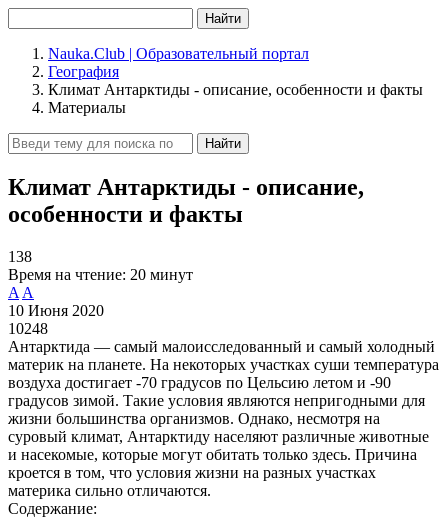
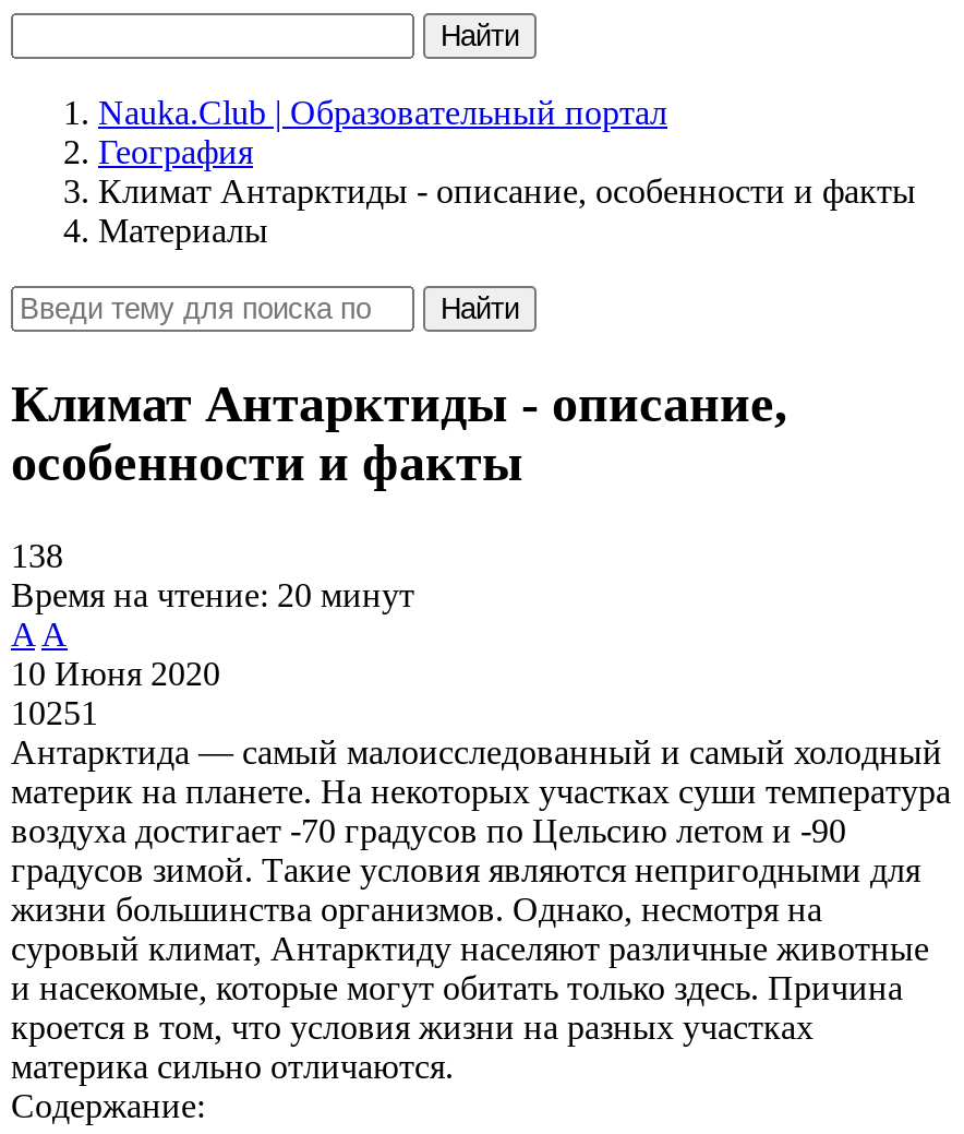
[8,320,48,337] 10248 -> [11,694,98,731] 10251

